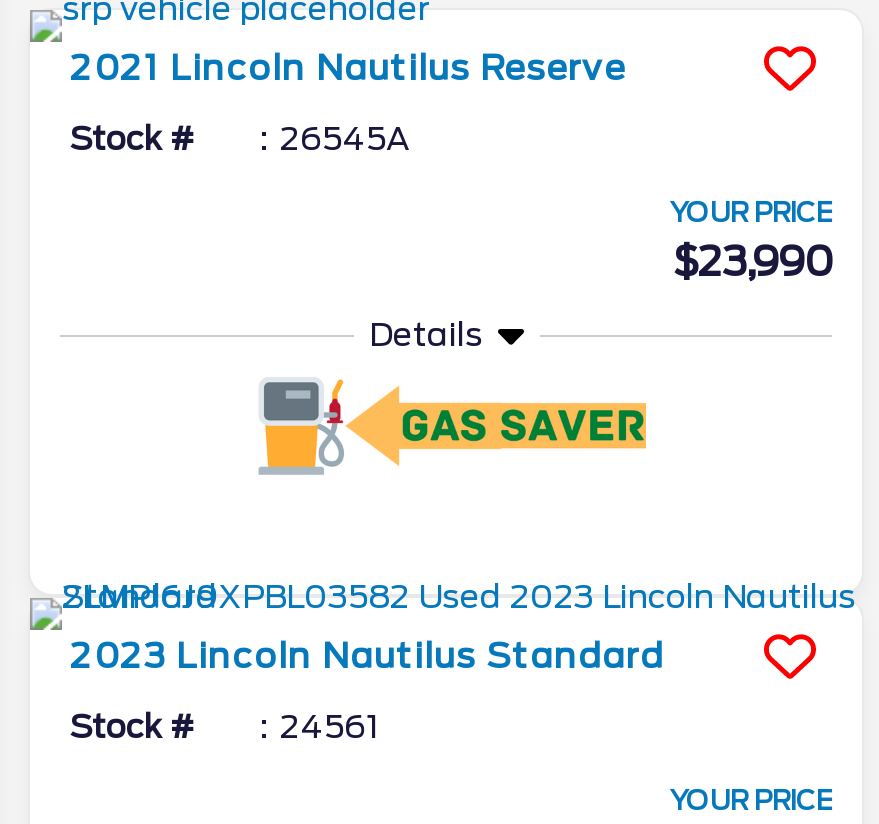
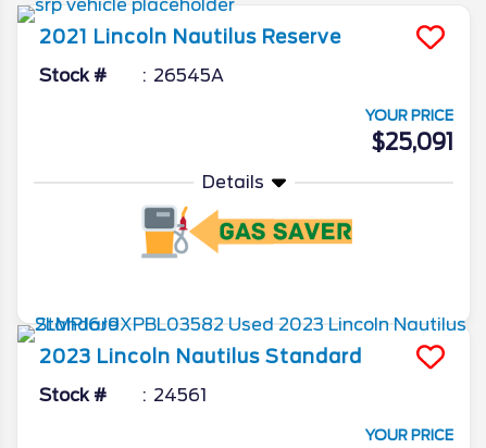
[672,239,832,287] $23,990 -> [371,130,453,156] $25,091

